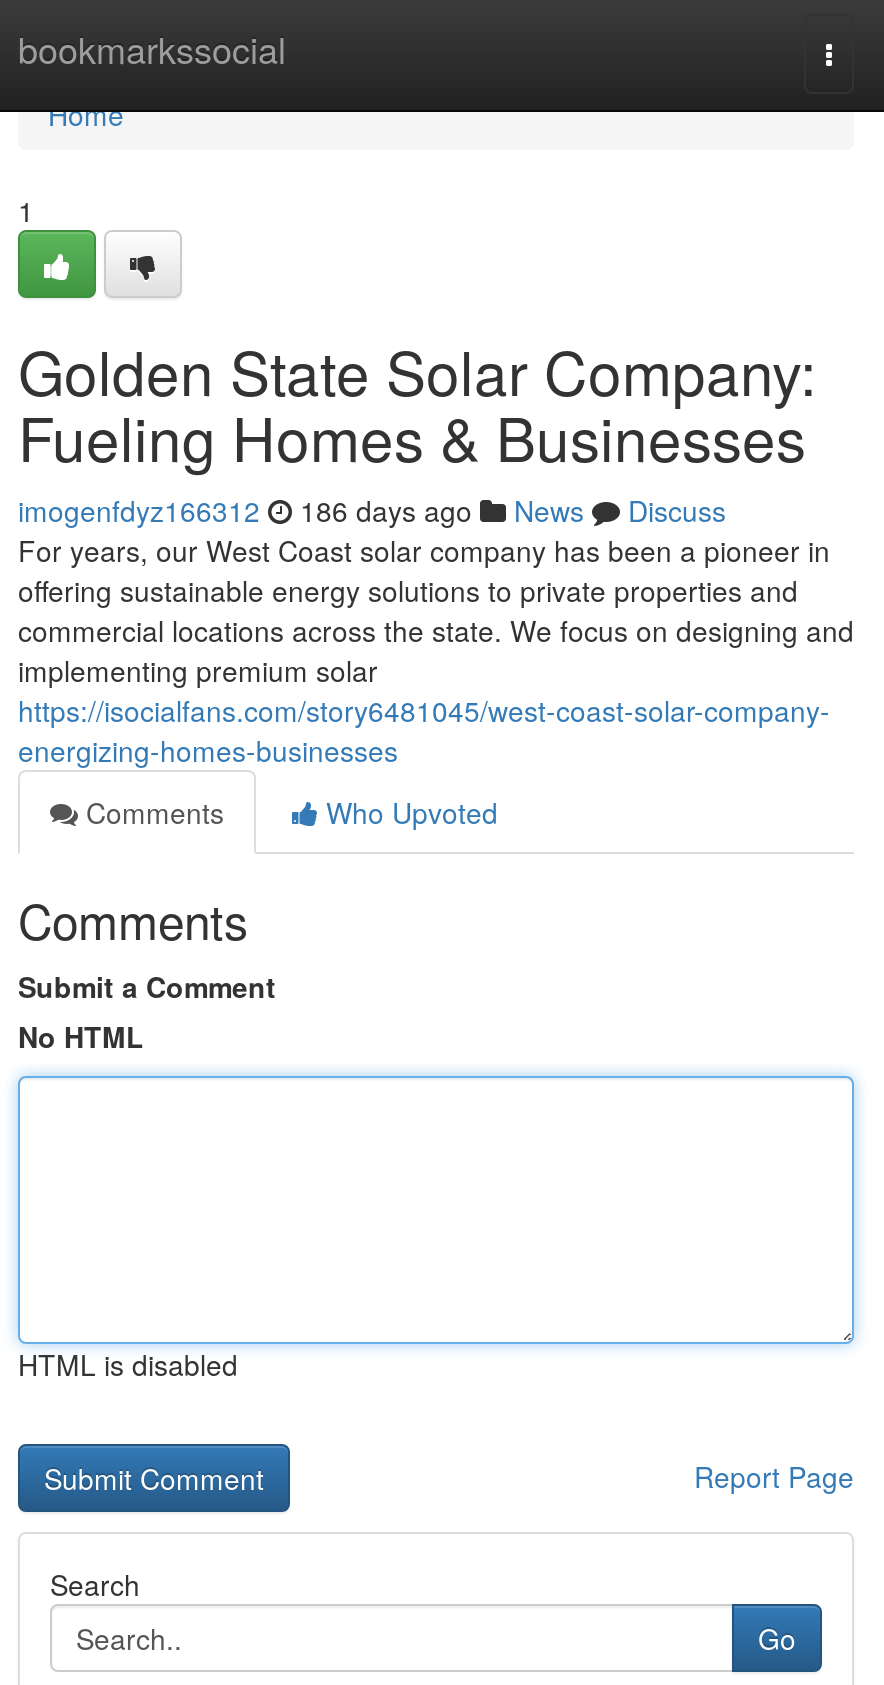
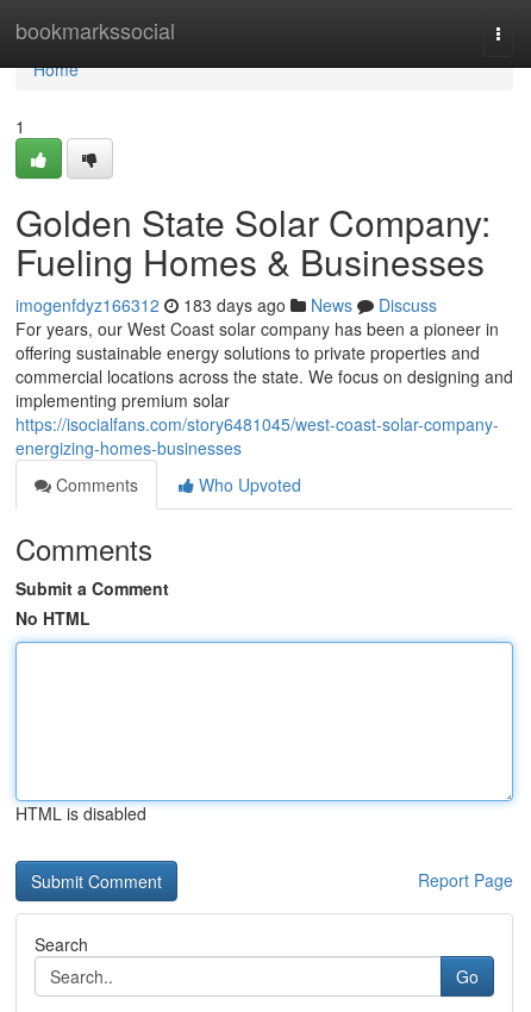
[18,490,726,530] imogenfdyz166312 186 days ago News Discuss -> [15,293,437,317] imogenfdyz166312 183 days ago News Discuss

